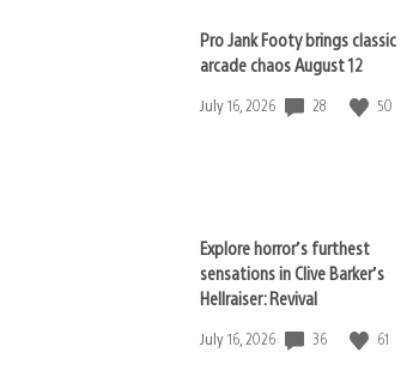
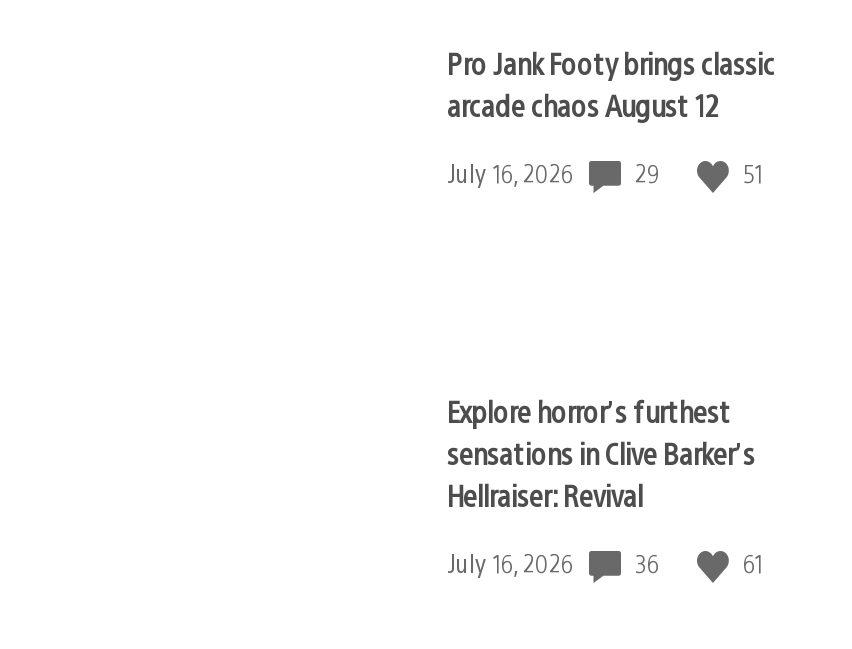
[309,95,330,115] 28 -> [629,155,665,189] 29
[377,95,393,115] 50 -> [743,155,763,189] 51

